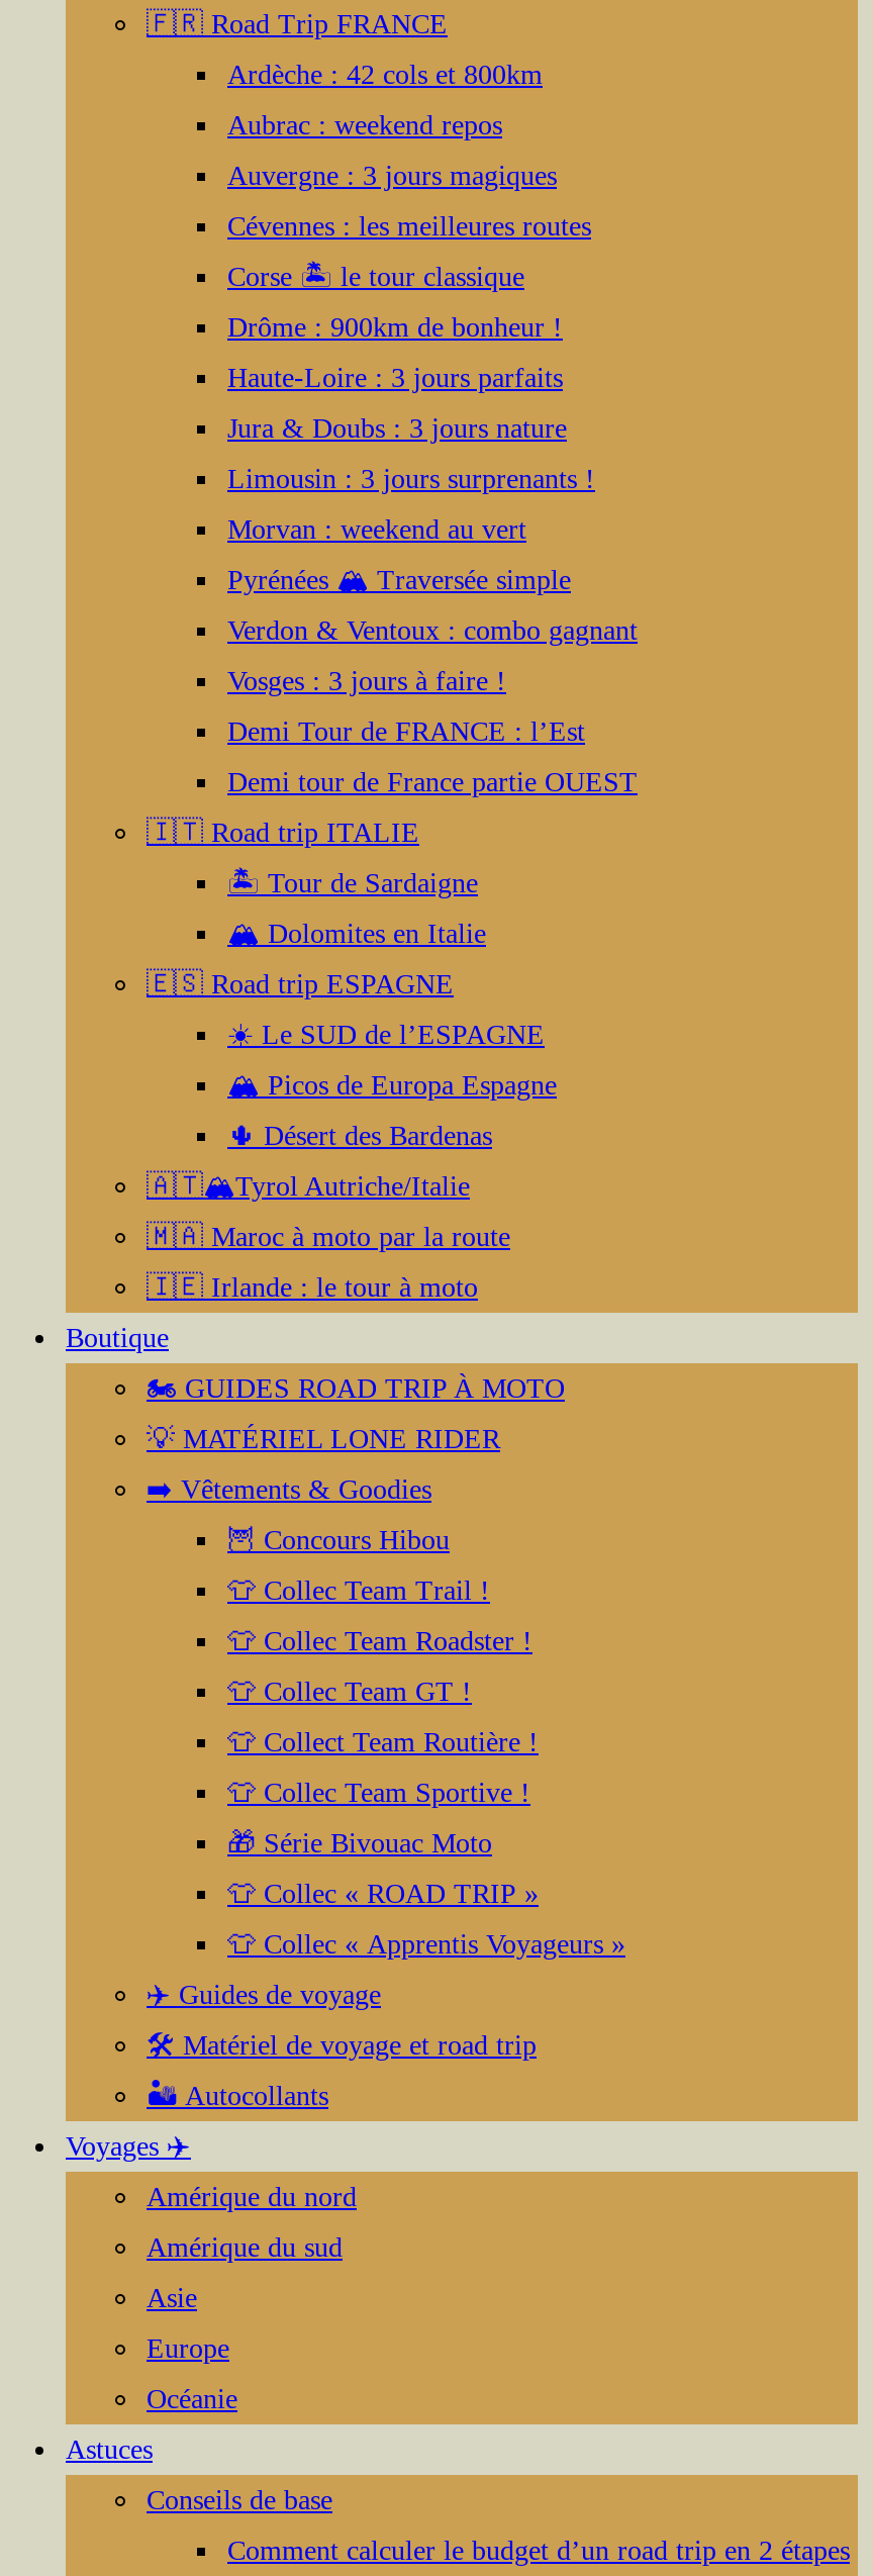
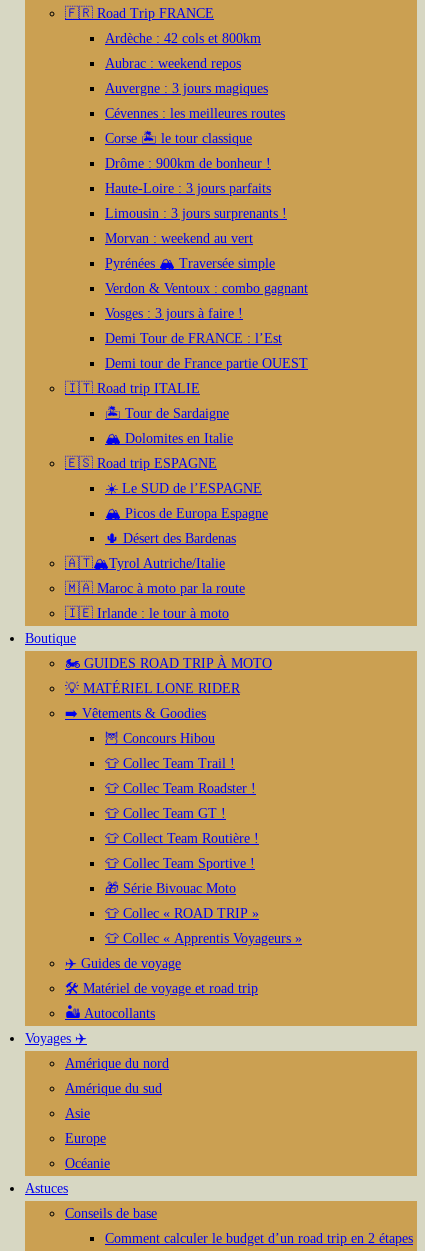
[227,414,567,444] Jura & Doubs : 3 jours nature -> none

